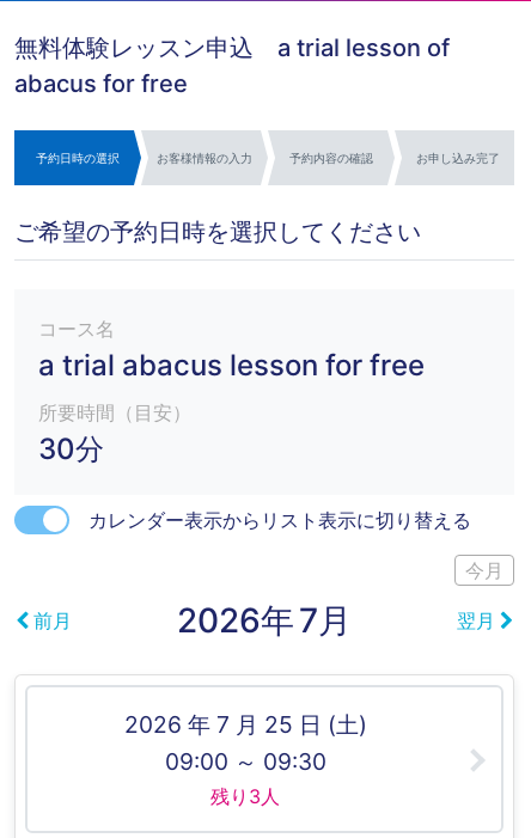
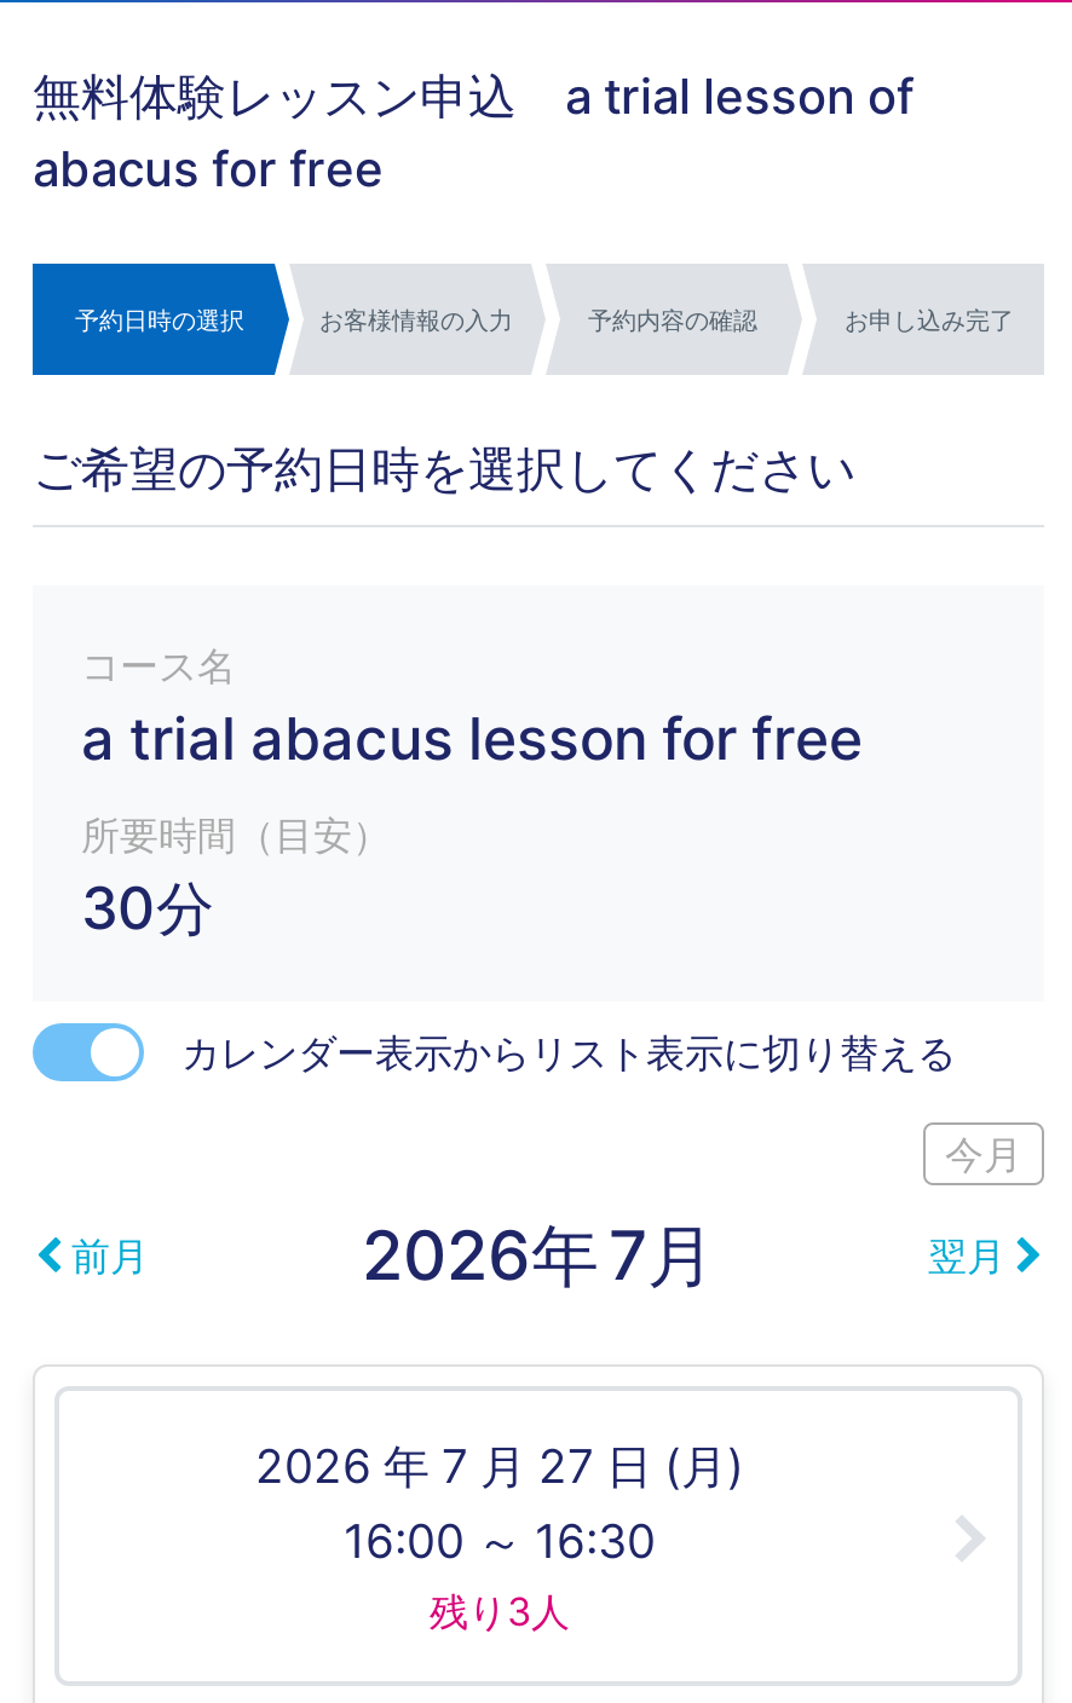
[124,710,367,738] 2026 年 7 月 25 日 (土) -> [255,1436,744,1494] 2026 年 7 月 27 日 (月)
[164,747,326,775] 09:00 ～ 09:30 -> [344,1511,656,1569] 16:00 ～ 16:30

